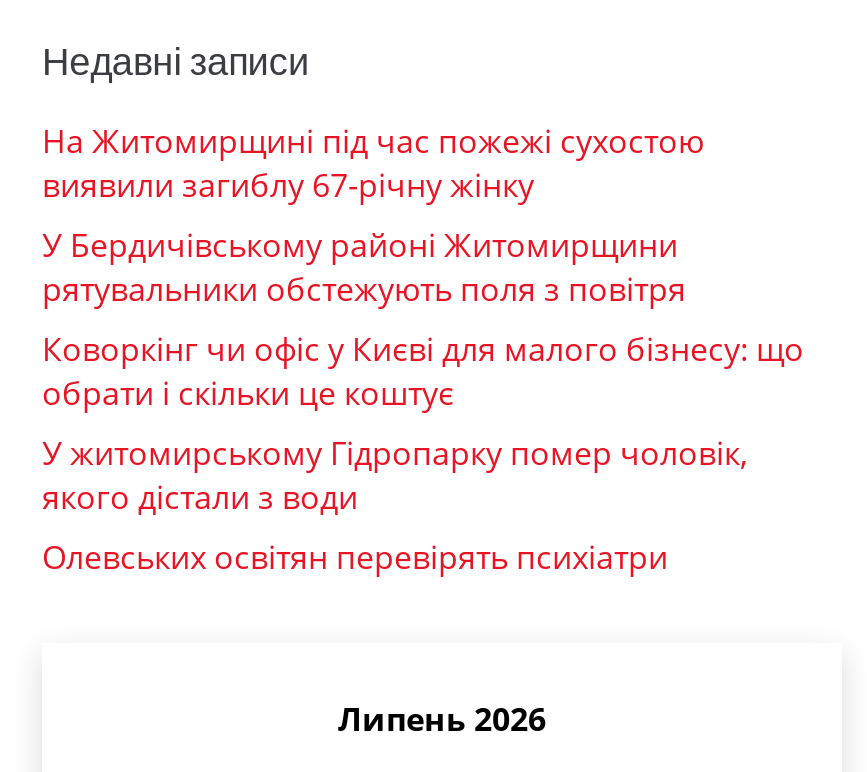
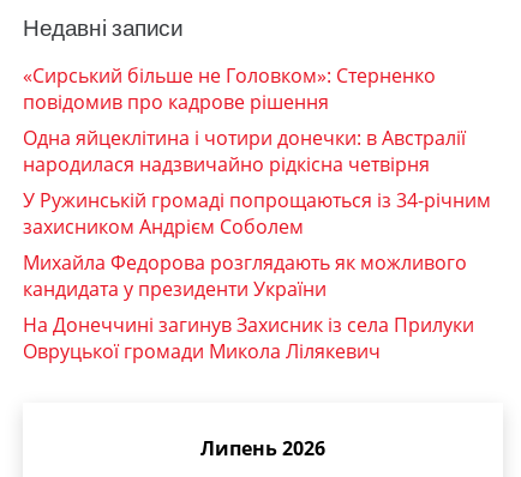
[42,118,804,578] На Житомирщині під час пожежі сухостою | виявили загиблу 67-річну жінку | У Бердичівському районі Житомирщини | рятувальники обстежують поля з повітря | Коворкінг чи офіс у Києві для малого бізнесу: що | обрати і скільки це коштує | У житомирському Гідропарку помер чоловік, | якого дістали з води | Олевських освітян перевірять психіатри -> [23,63,491,365] «Сирський більше не Головком»: Стерненко | повідомив про кадрове рішення | Одна яйцеклітина і чотири донечки: в Австралії | народилася надзвичайно рідкісна четвірня | У Ружинській громаді попрощаються із 34-річним | захисником Андрієм Соболем | Михайла Федорова розглядають як можливого | кандидата у президенти України | На Донеччині загинув Захисник із села Прилуки | Овруцької громади Микола Лілякевич

